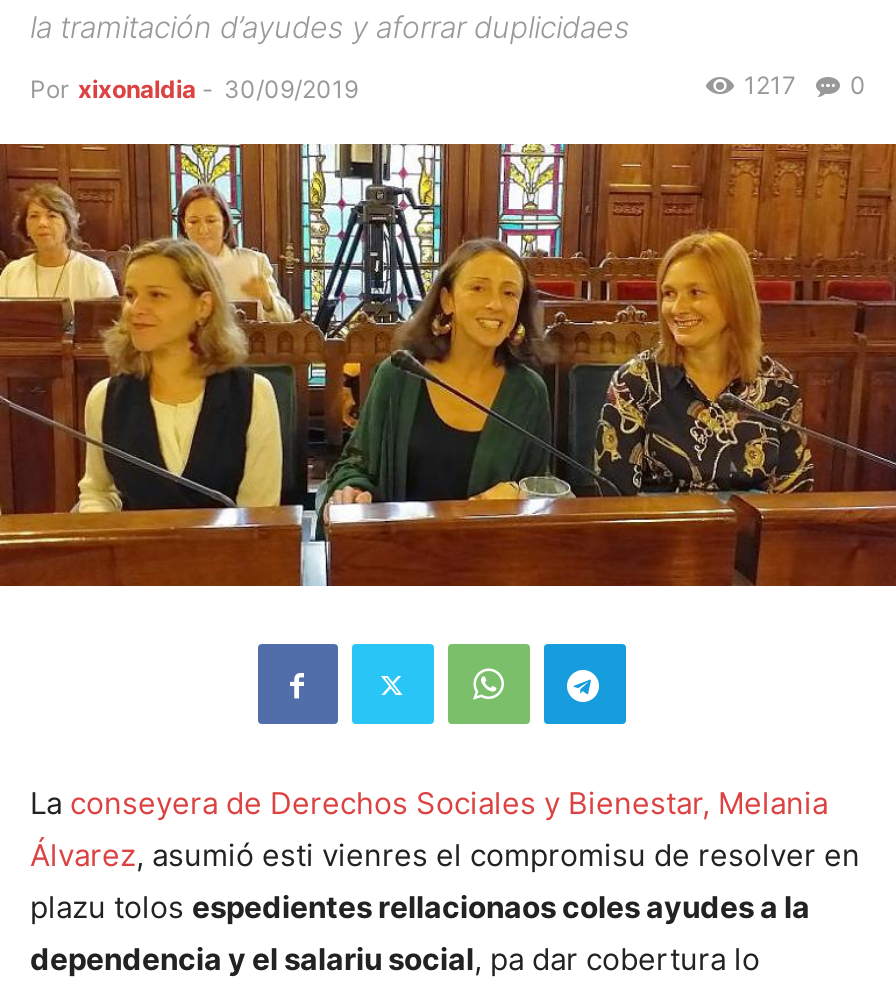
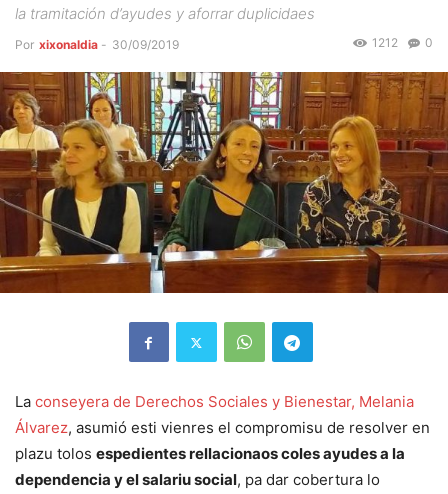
[744,70,866,100] 1217 0 -> [372,35,433,50] 1212 0

